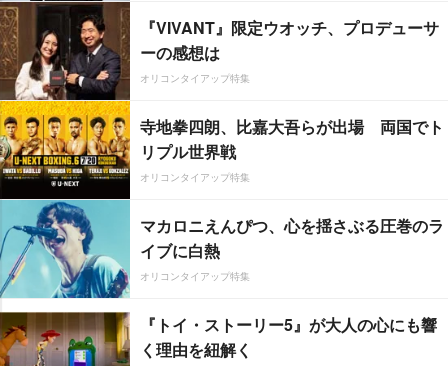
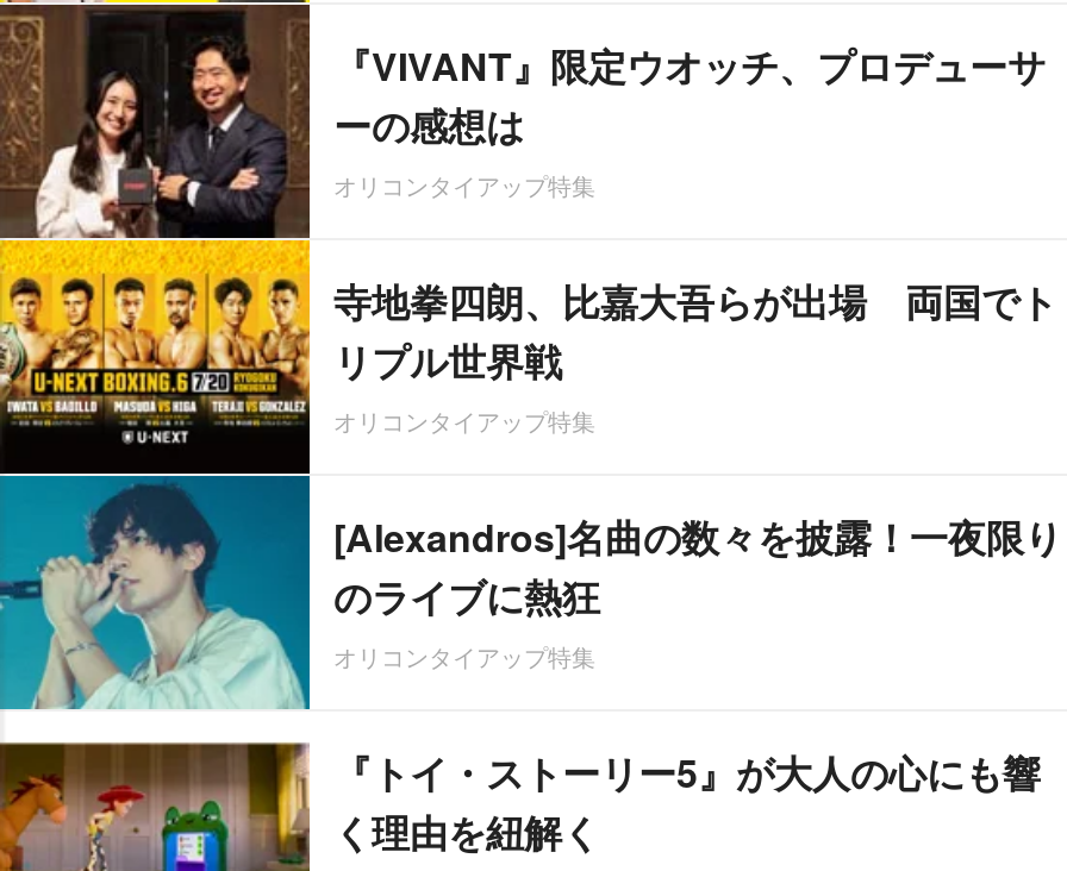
[3,199,444,299] [image] | マカロニえんぴつ、心を揺さぶる圧巻のラ | イブに白熱 -> [7,474,1062,709] [image] | [Alexandros]名曲の数々を披露！一夜限り | のライブに熱狂

